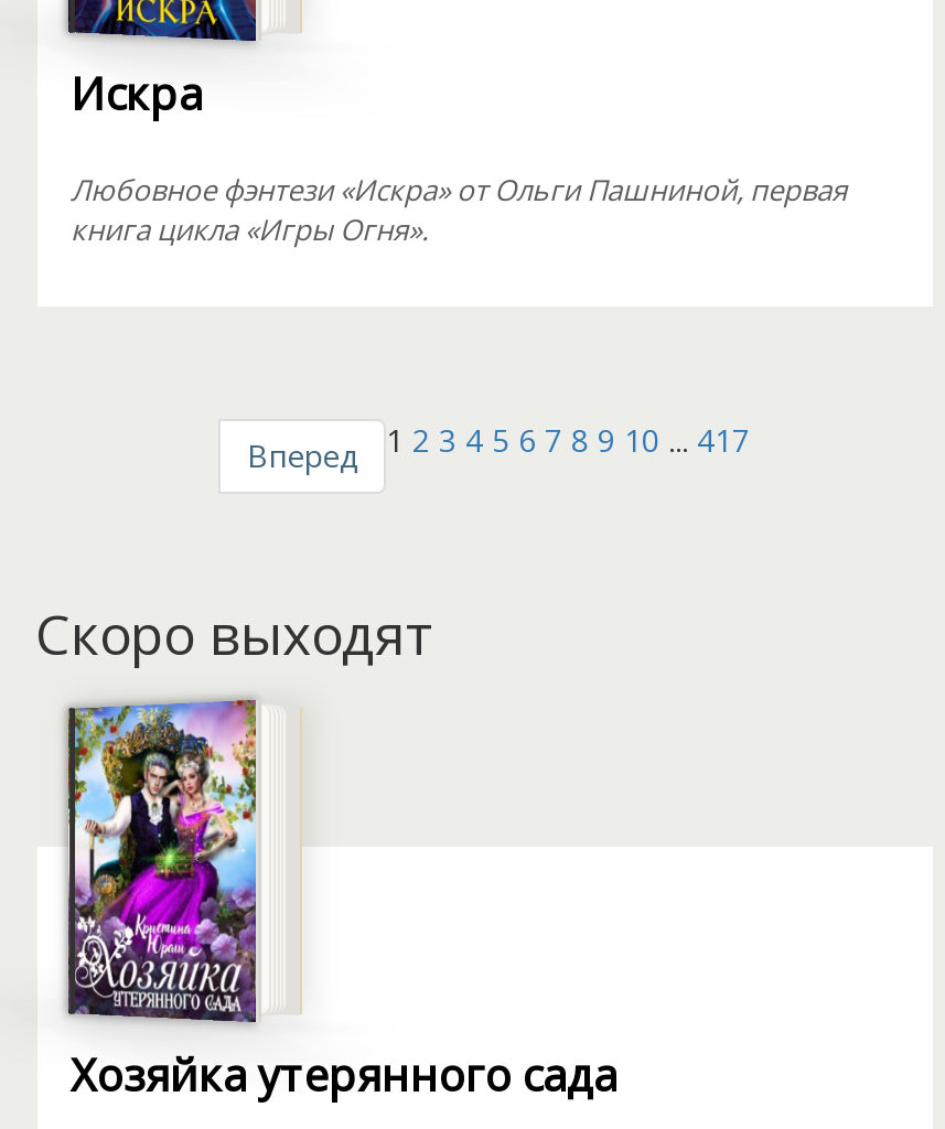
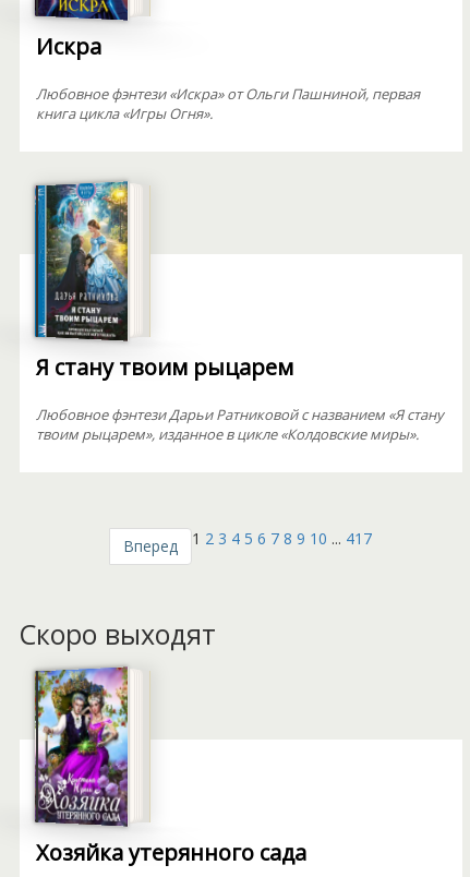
none -> [34,179,444,444] [image] | Я стану твоим рыцарем | Любовное фэнтези Дарьи Ратниковой с названием «Я стану | твоим рыцарем», изданное в цикле «Колдовские миры».

